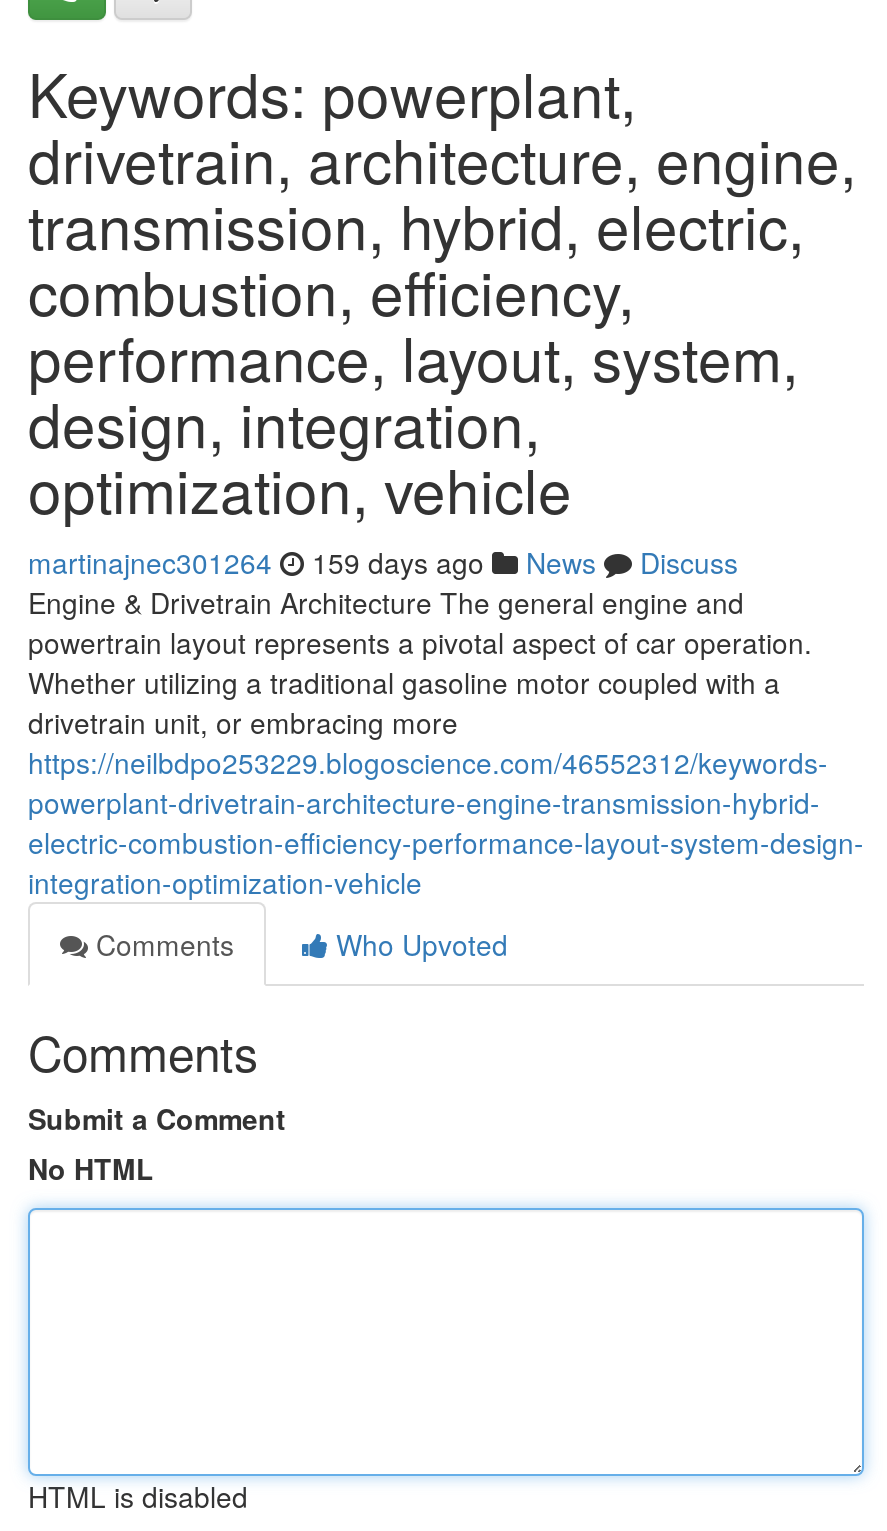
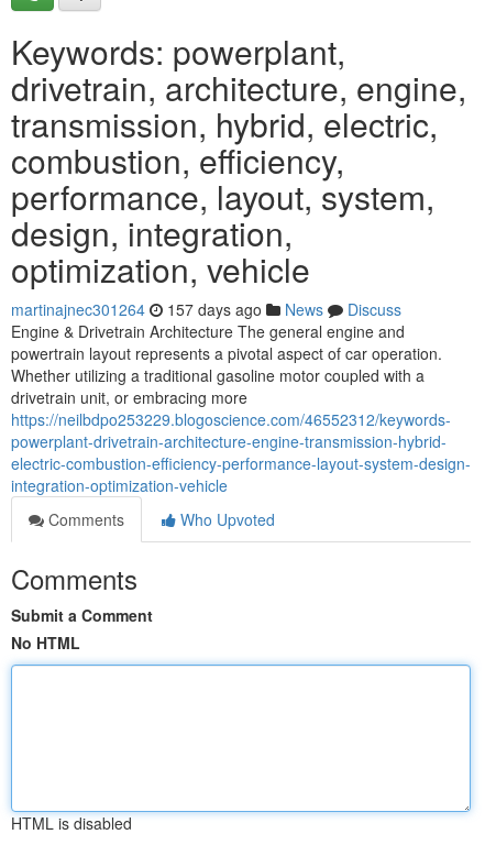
[28,542,738,582] martinajnec301264 159 days ago News Discuss -> [11,298,401,320] martinajnec301264 157 days ago News Discuss

